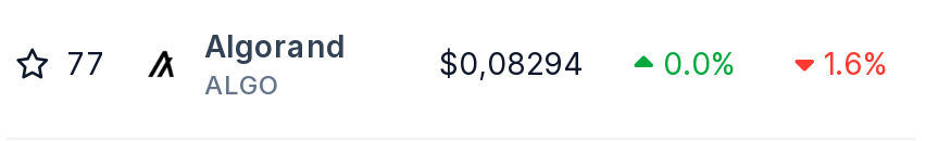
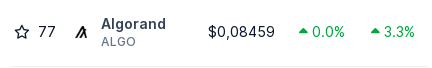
[439,43,583,80] $0,08294 -> [208,23,275,40] $0,08459
[824,43,887,80] 1.6% -> [384,23,415,40] 3.3%

